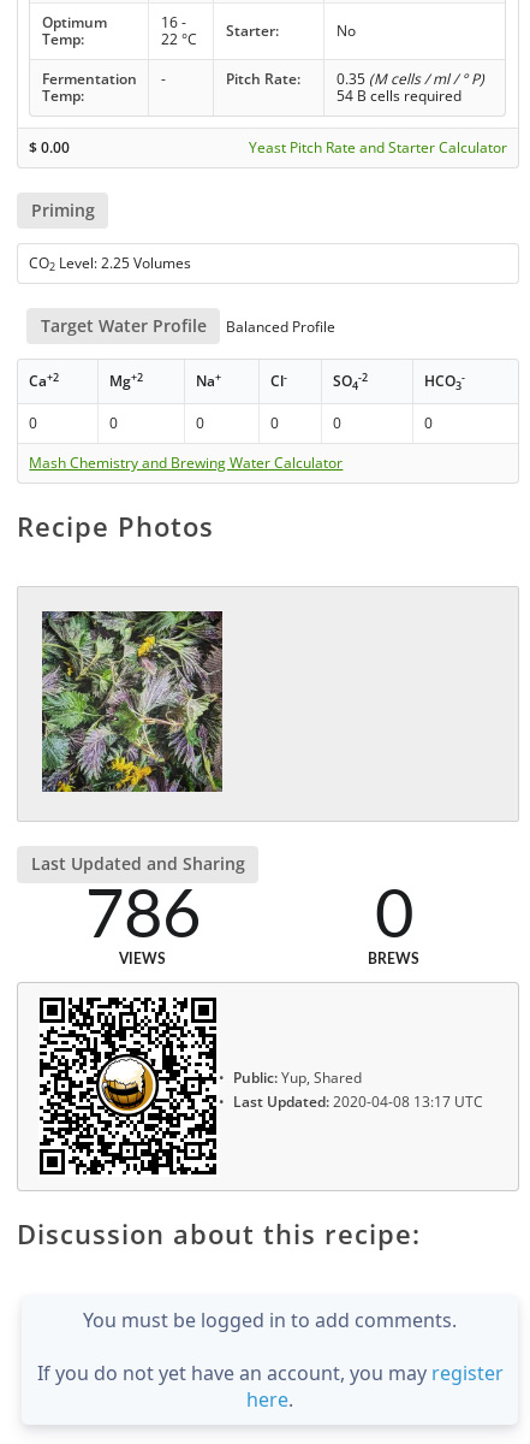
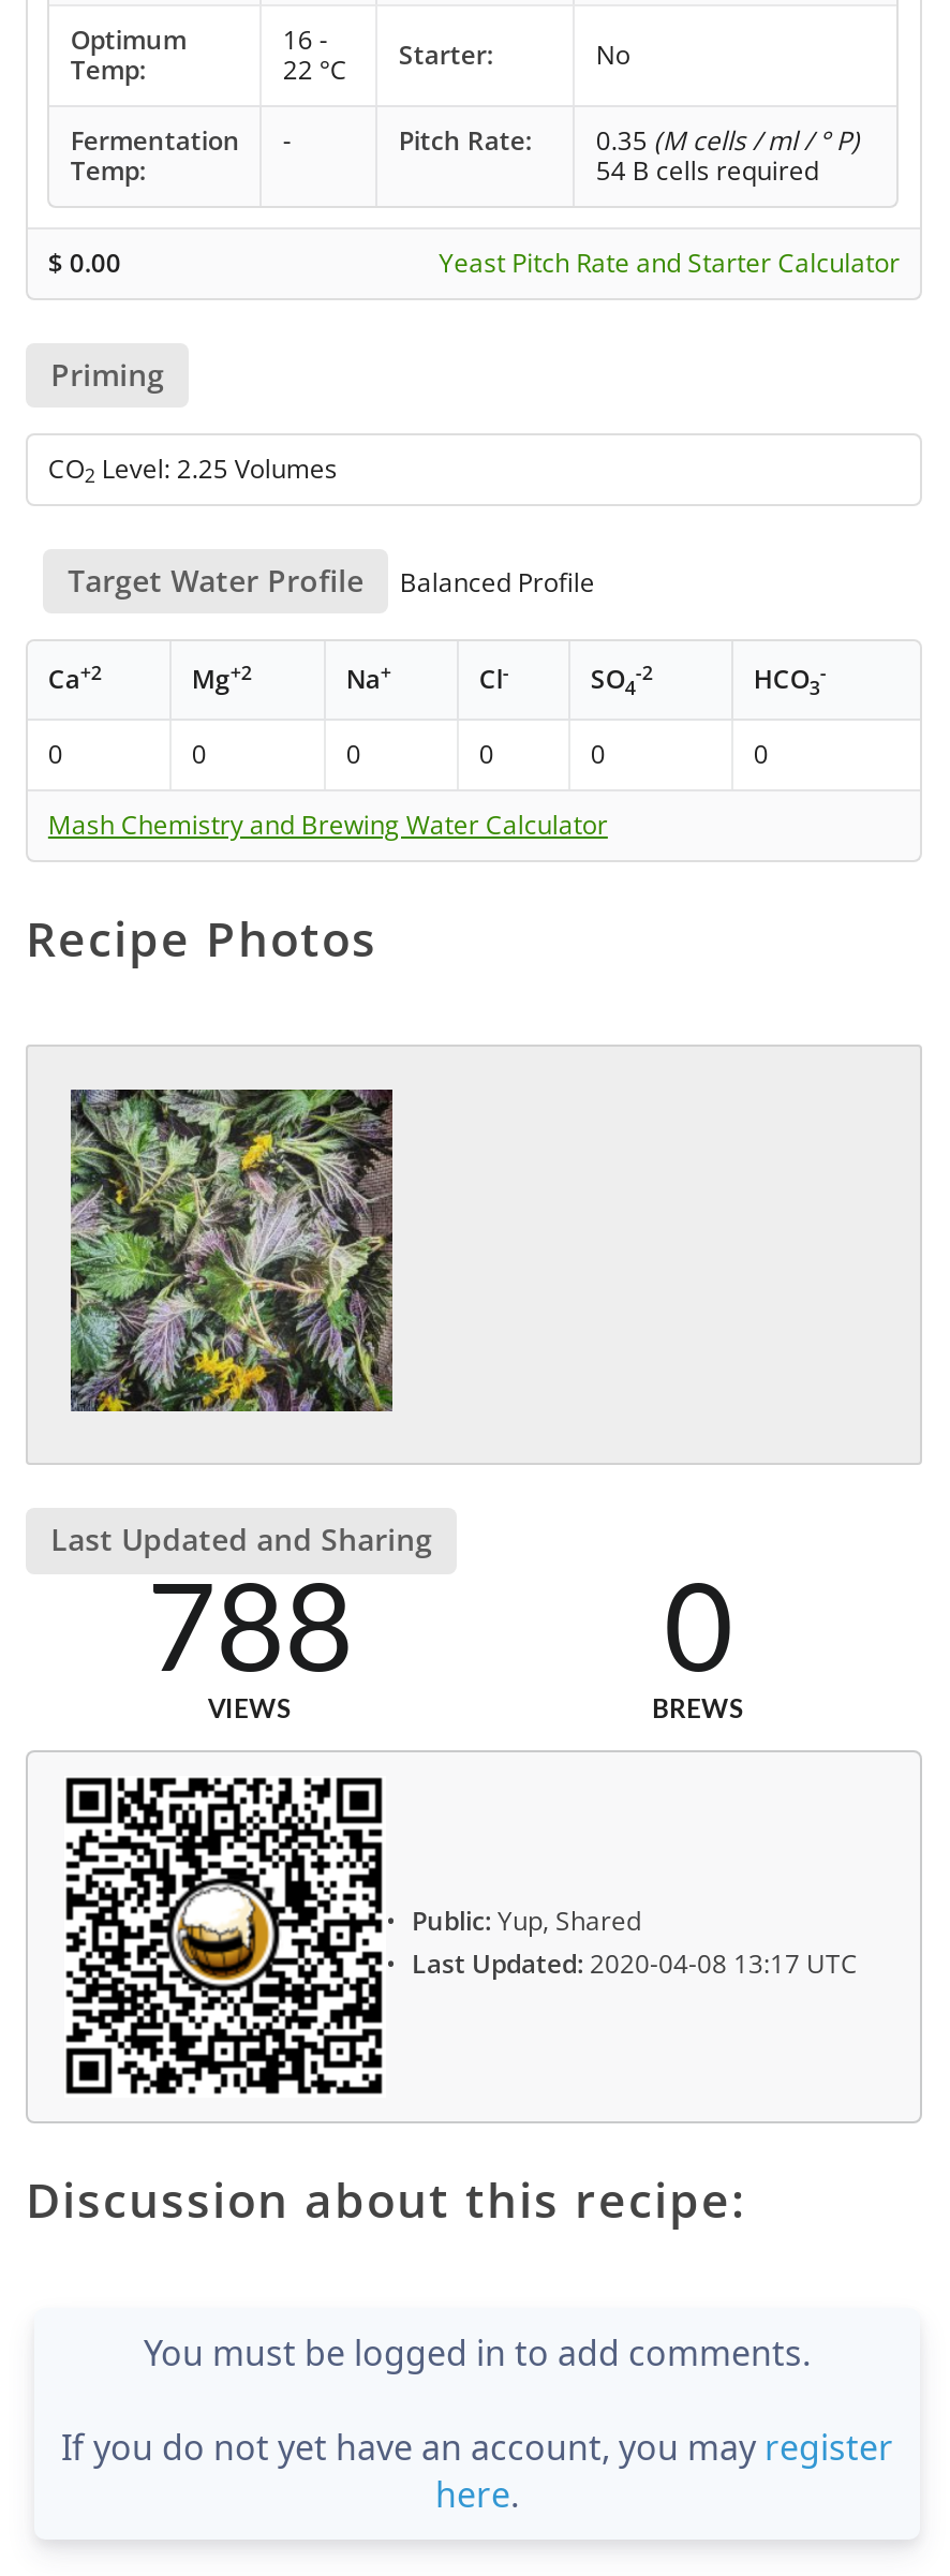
[85,883,200,950] 786 -> [147,1573,353,1694] 788

